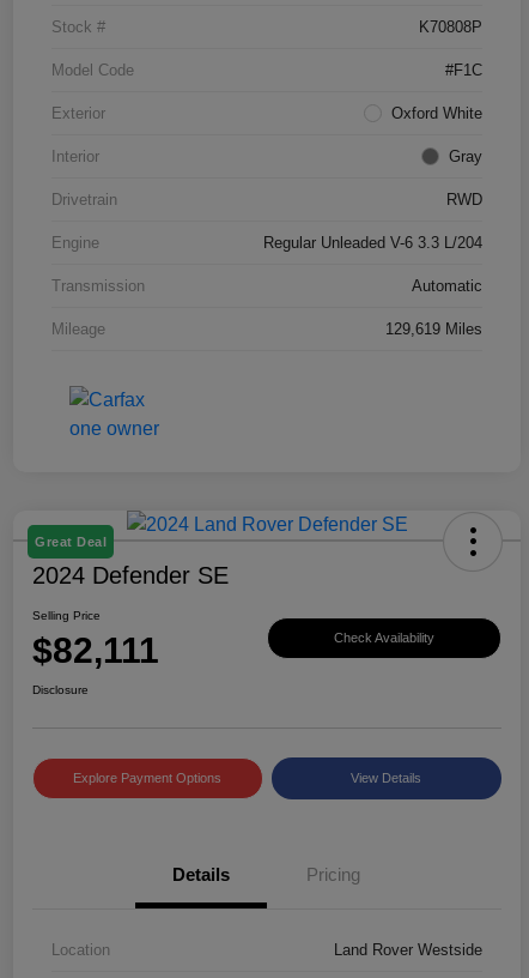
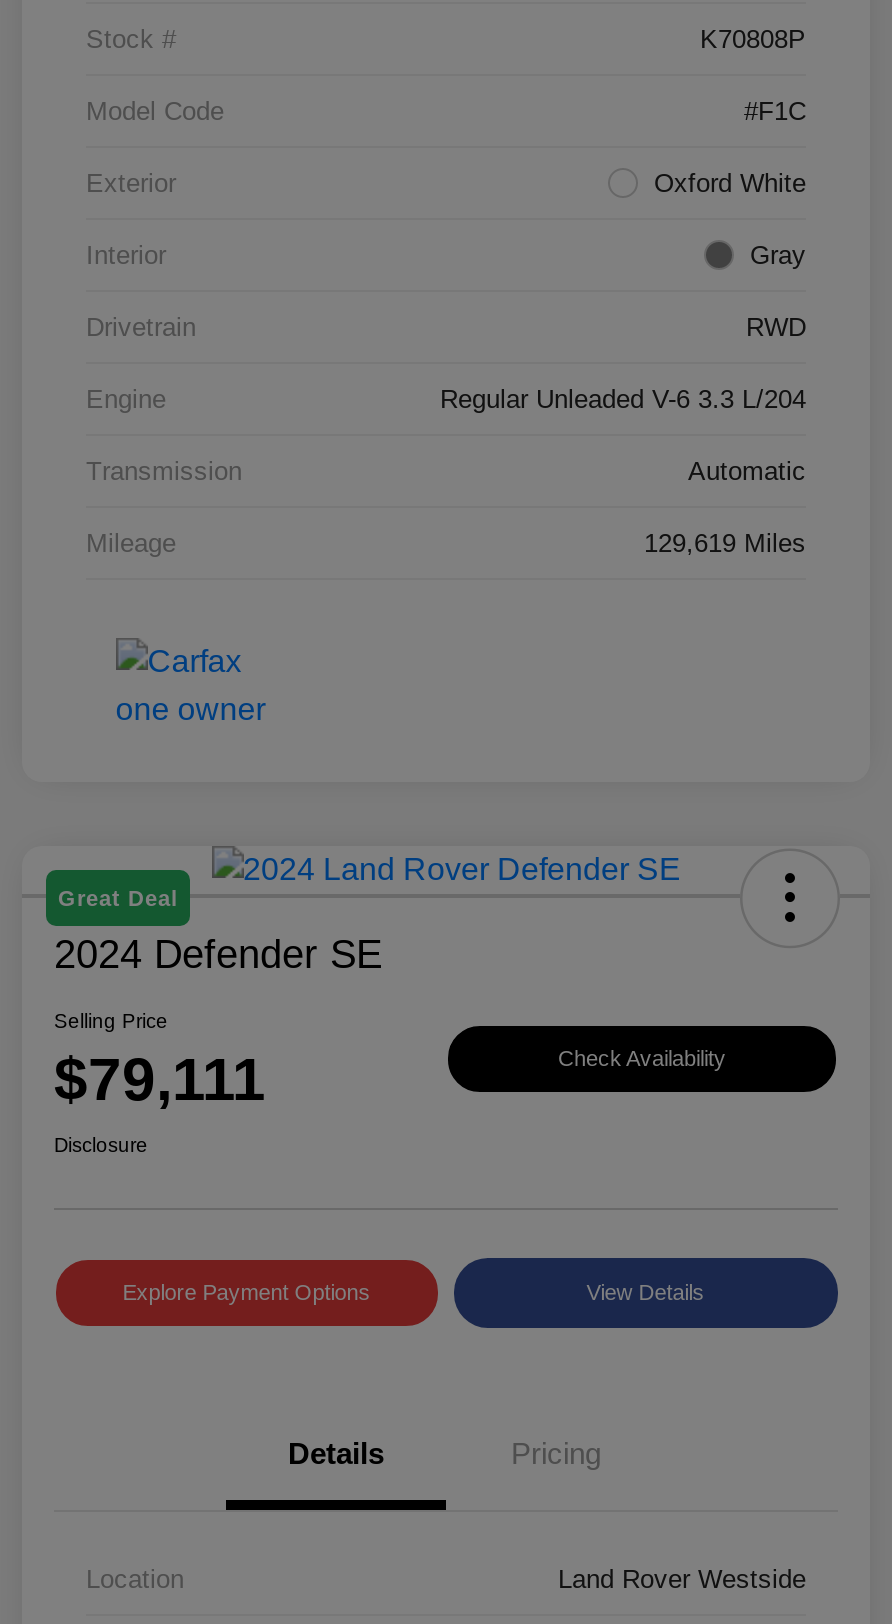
[32,630,159,670] $82,111 -> [54,1046,266,1112] $79,111

